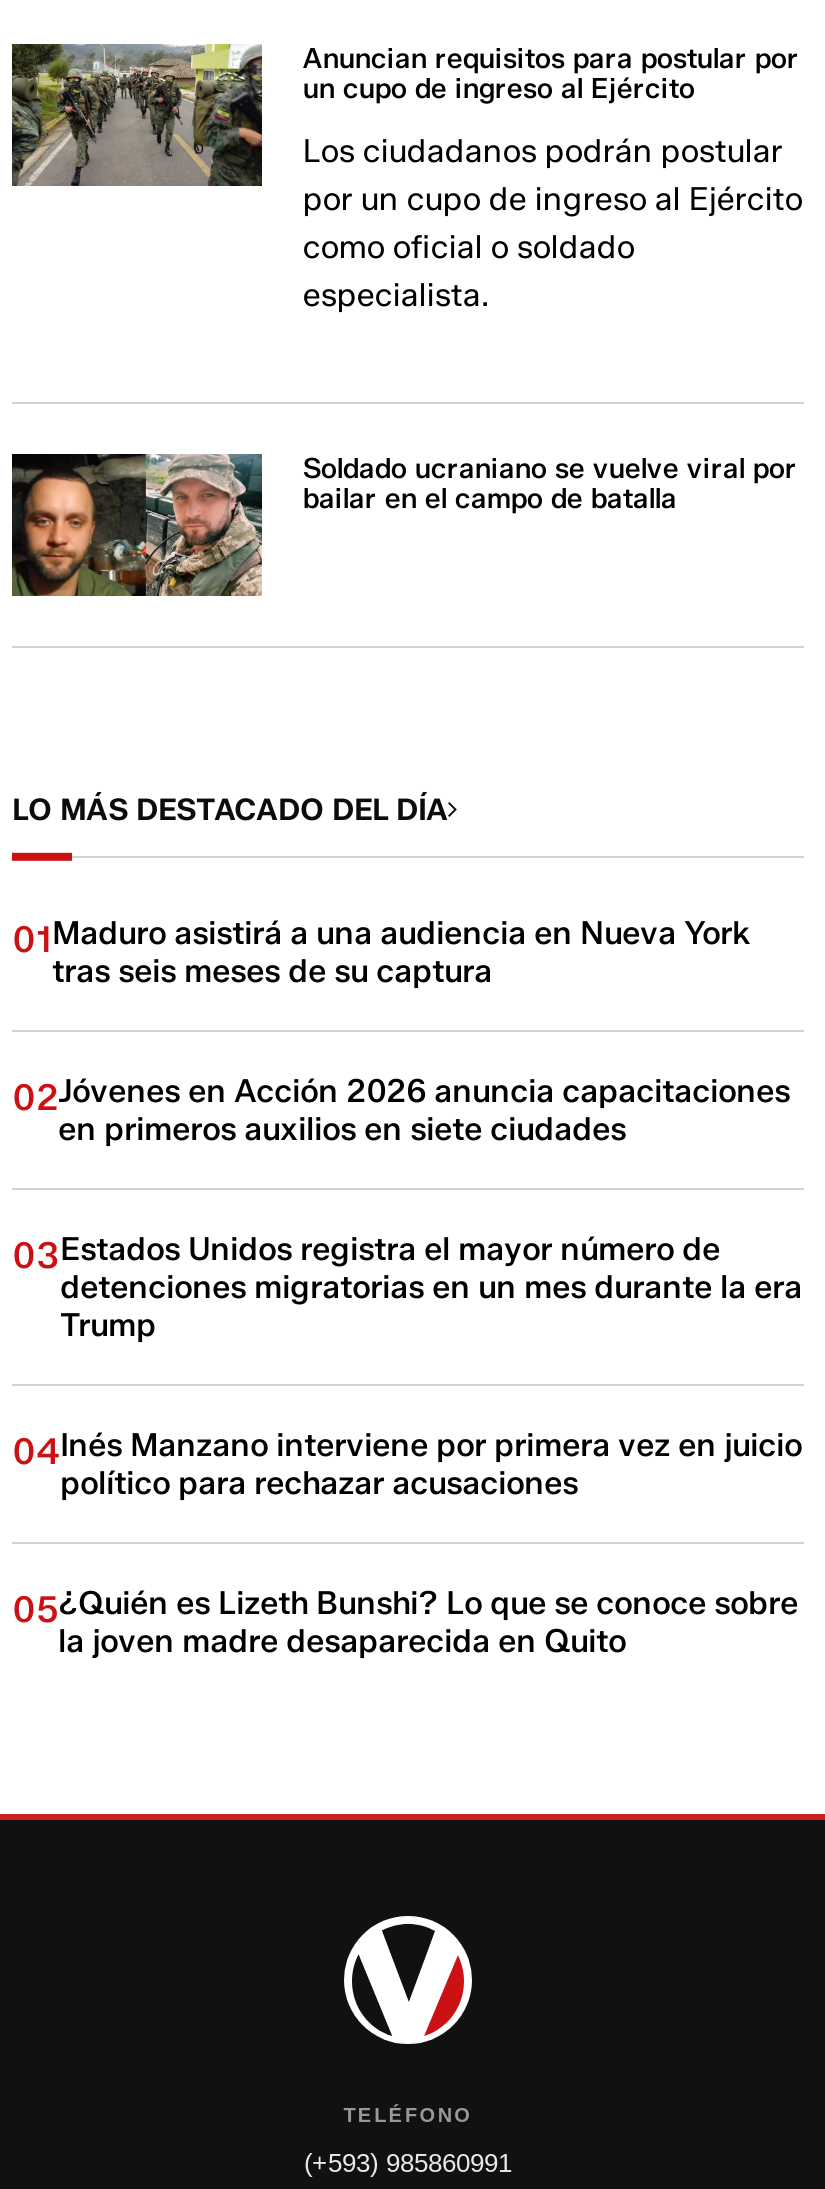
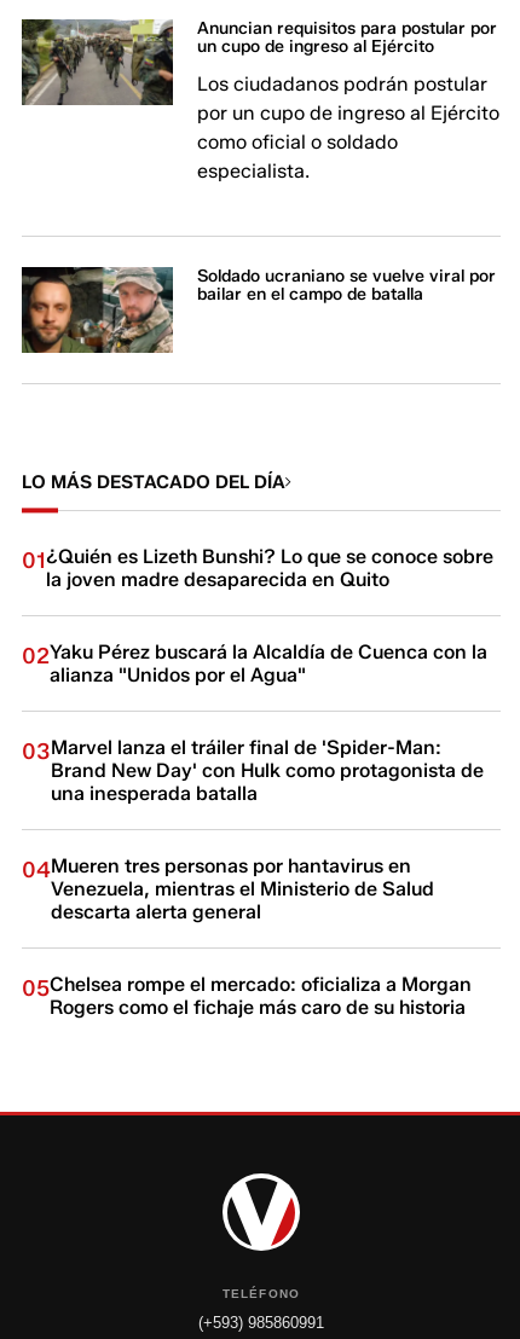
[12,914,802,1632] 01Maduro asistirá a una audiencia en Nueva York | tras seis meses de su captura | 02Jóvenes en Acción 2026 anuncia capacitaciones | en primeros auxilios en siete ciudades | 03Estados Unidos registra el mayor número de | detenciones migratorias en un mes durante la era | Trump | 04Inés Manzano interviene por primera vez en juicio | político para rechazar acusaciones | 05¿Quién es Lizeth Bunshi? Lo que se conoce sobre -> [22,545,494,574] 01¿Quién es Lizeth Bunshi? Lo que se conoce sobre
moved [58,1622,626,1660] -> [46,568,390,591]: la joven madre desaparecida en Quito
none -> [22,640,487,1019] 02Yaku Pérez buscará la Alcaldía de Cuenca con la | alianza "Unidos por el Agua" | 03Marvel lanza el tráiler final de 'Spider-Man: | Brand New Day' con Hulk como protagonista de | una inesperada batalla | 04Mueren tres personas por hantavirus en | Venezuela, mientras el Ministerio de Salud | descarta alerta general | 05Chelsea rompe el mercado: oficializa a Morgan | Rogers como el fichaje más caro de su historia

